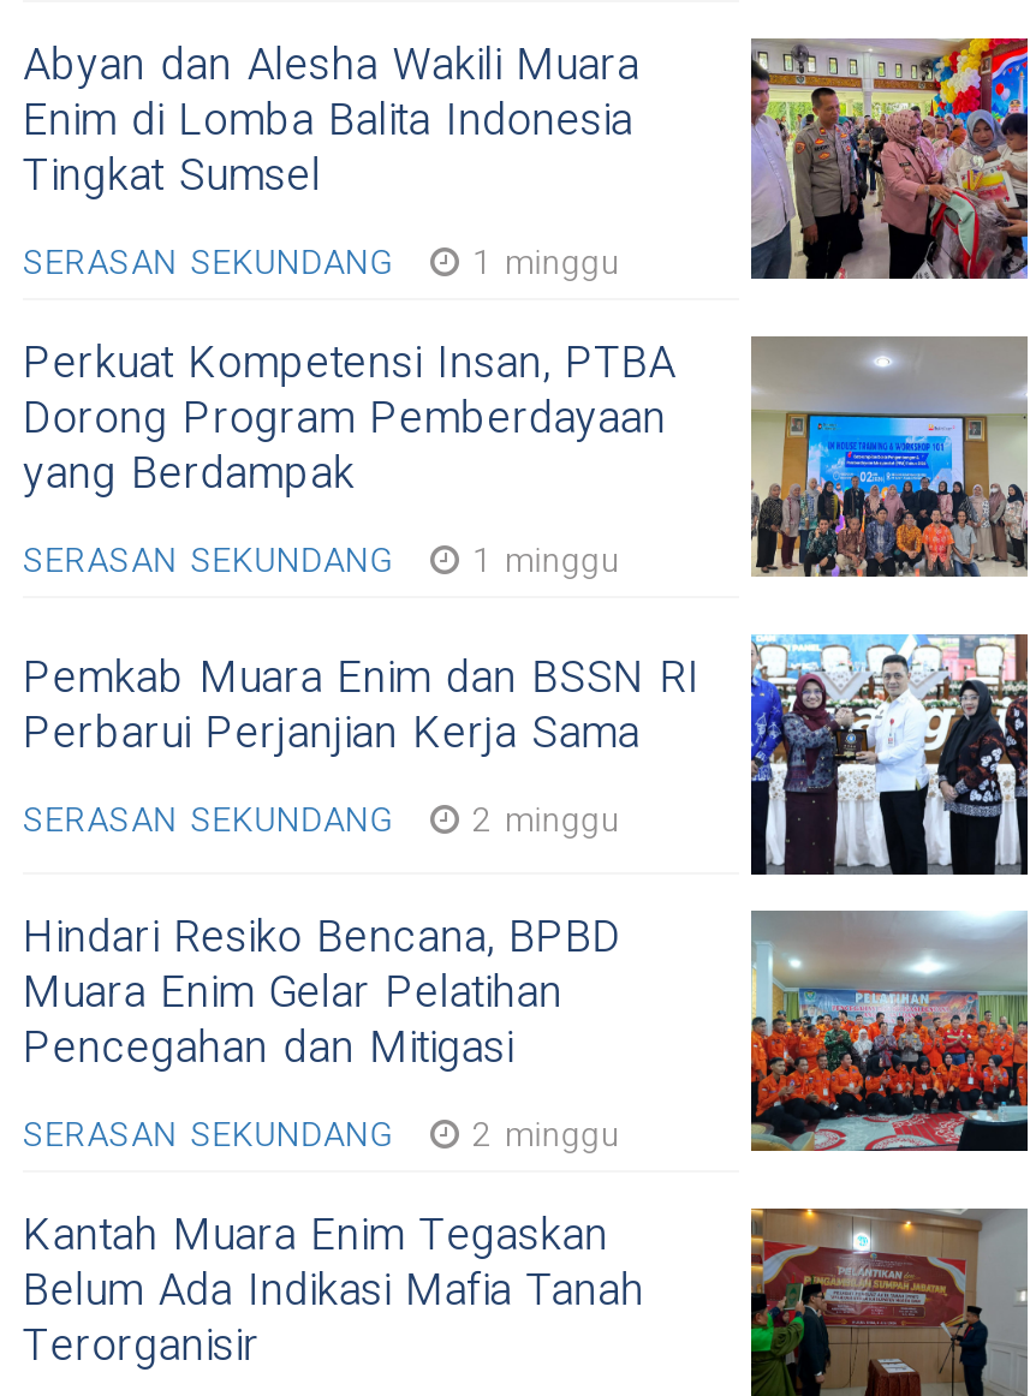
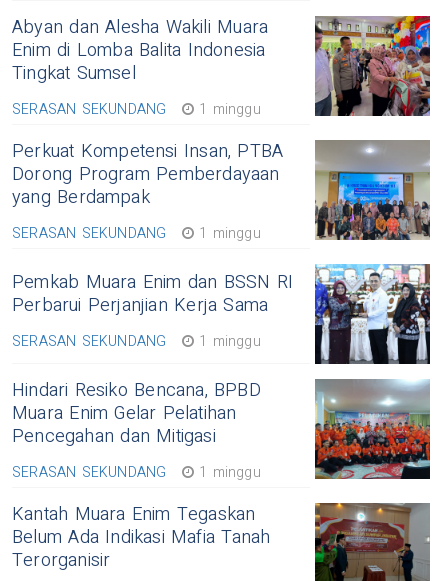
[23,795,621,846] SERASAN SEKUNDANG 2 minggu -> [12,331,261,352] SERASAN SEKUNDANG 1 minggu
[23,1110,621,1161] SERASAN SEKUNDANG 2 minggu -> [12,462,261,483] SERASAN SEKUNDANG 1 minggu

